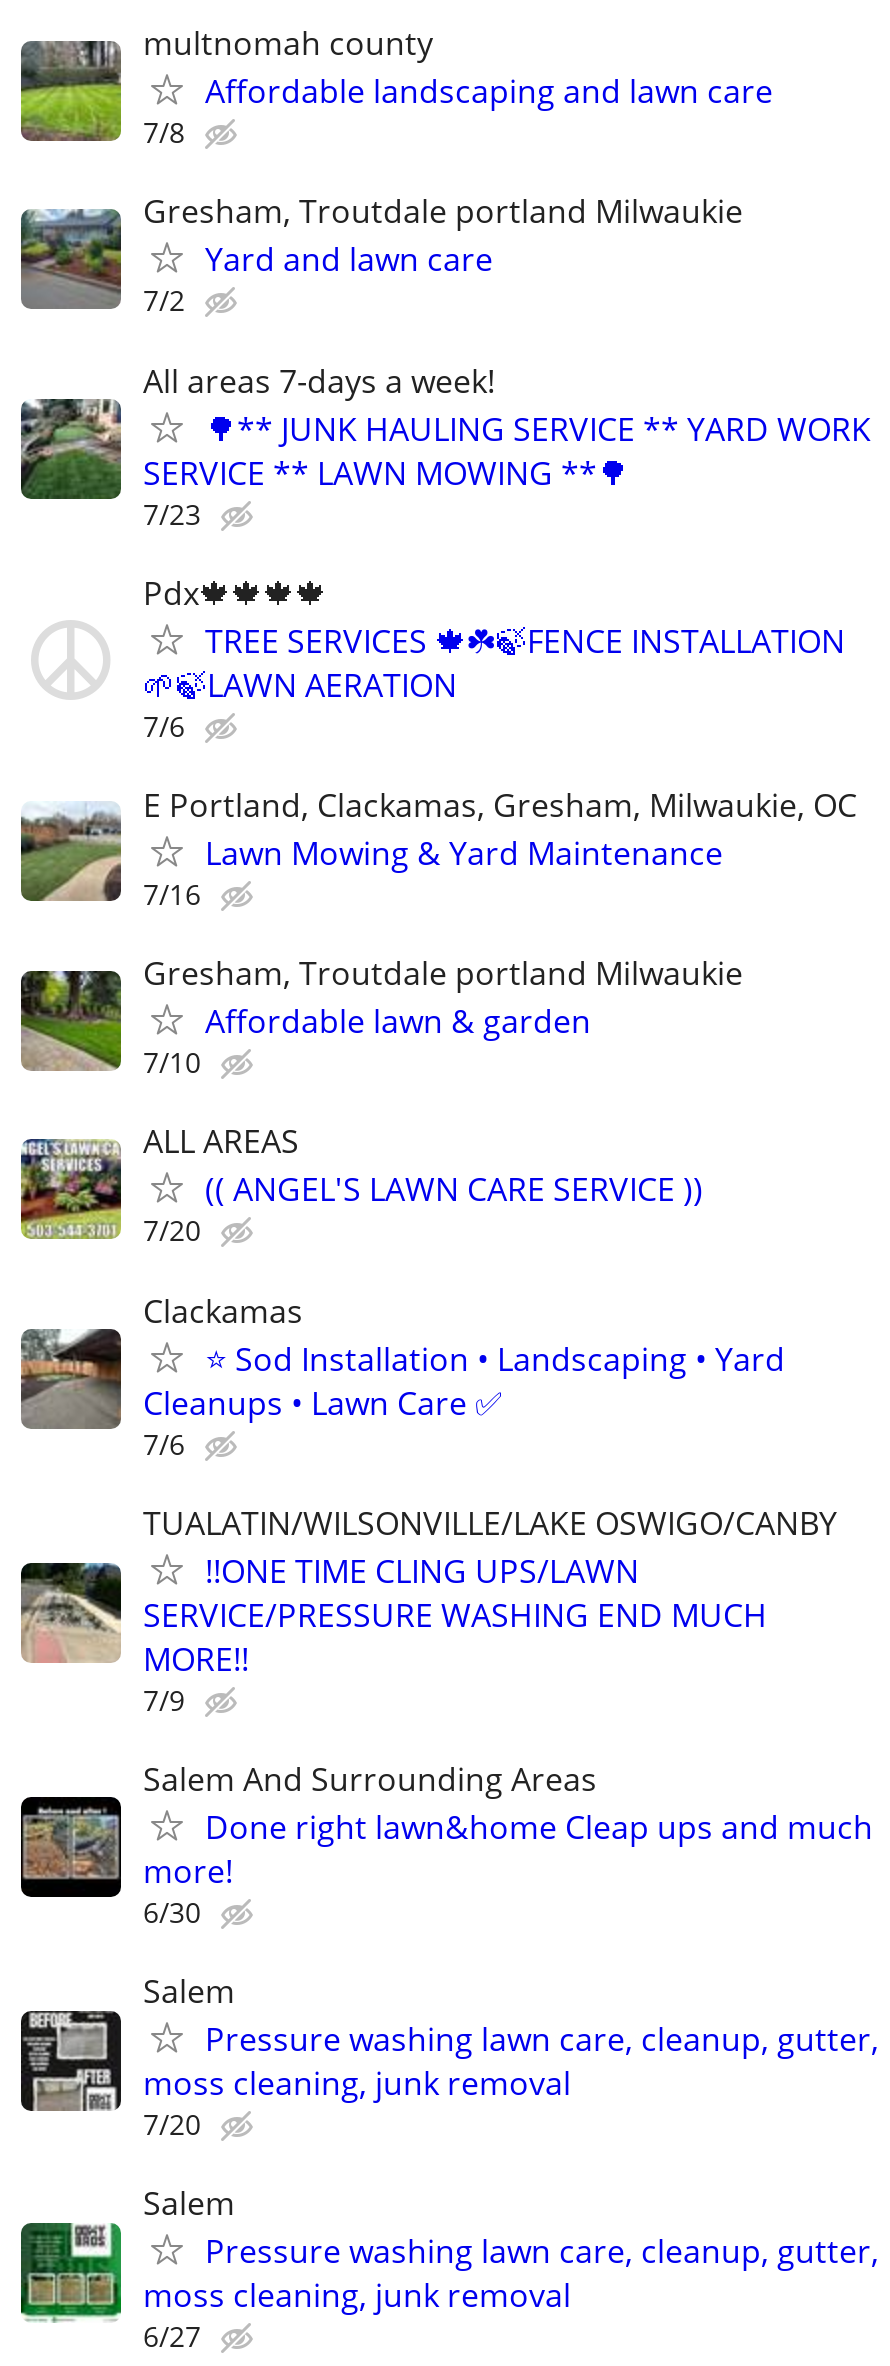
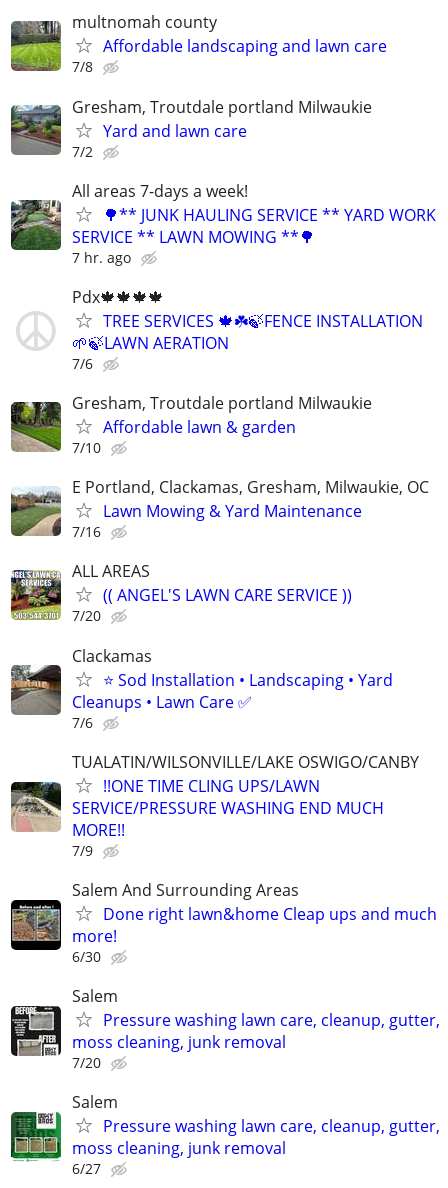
[143,494,201,532] 7/23 -> [72,248,131,267] 7 hr. ago
moved [19,783,857,913] -> [11,476,429,541]: [image] | E Portland, Clackamas, Gresham, Milwaukie, OC | Lawn Mowing & Yard Maintenance | 7/16
moved [17,951,743,1081] -> [9,392,372,457]: [image] | Gresham, Troutdale portland Milwaukie | Affordable lawn & garden | 7/10

